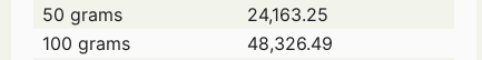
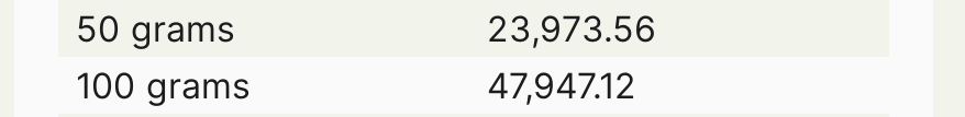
[247,3,328,26] 24,163.25 -> [487,7,656,50] 23,973.56
[247,32,333,54] 48,326.49 -> [487,63,636,107] 47,947.12

